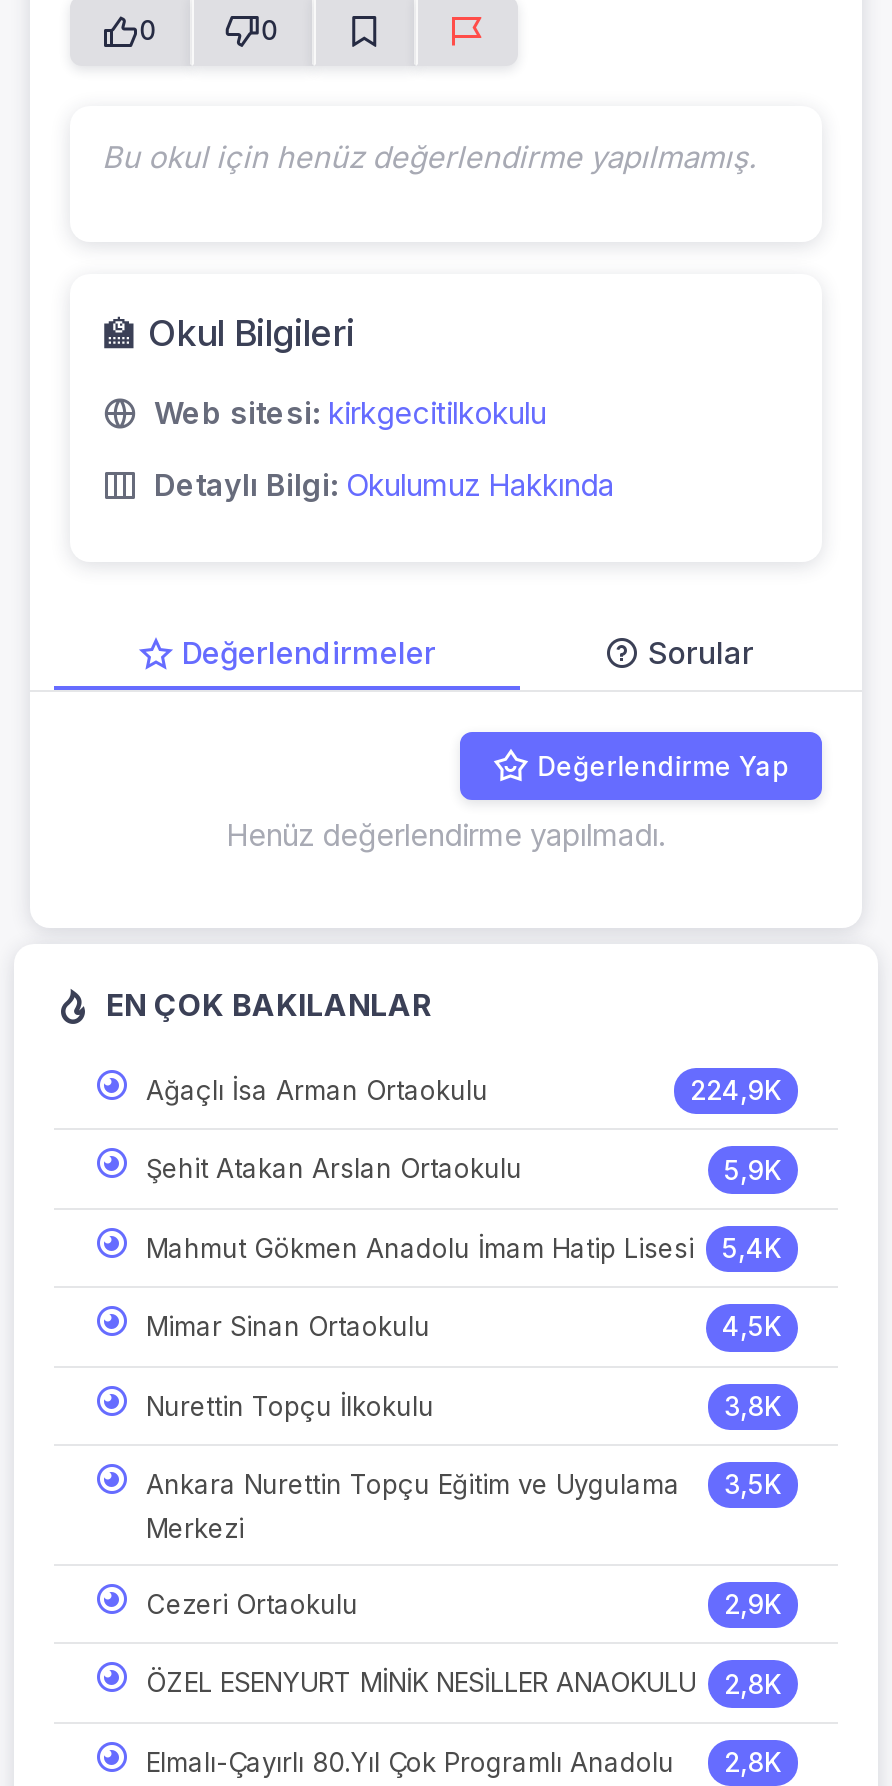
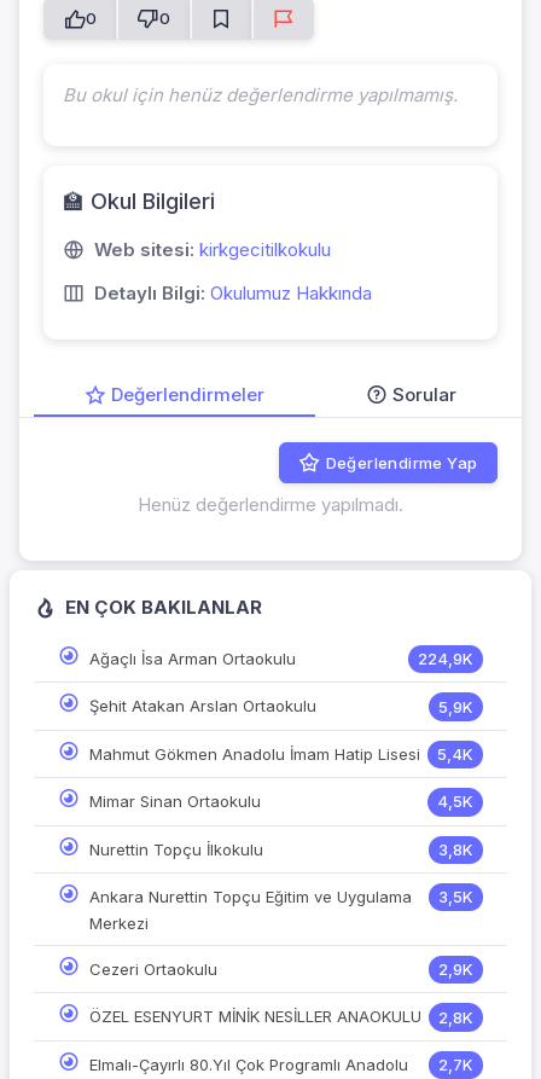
[146,1745,782,1778] Elmalı-Çayırlı 80.Yıl Çok Programlı Anadolu 2,8K -> [89,1054,473,1074] Elmalı-Çayırlı 80.Yıl Çok Programlı Anadolu 2,7K

